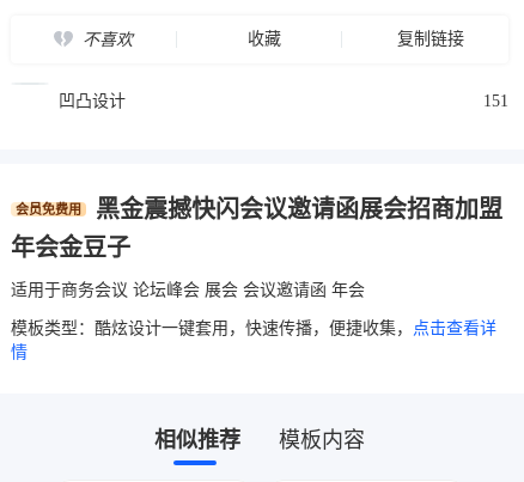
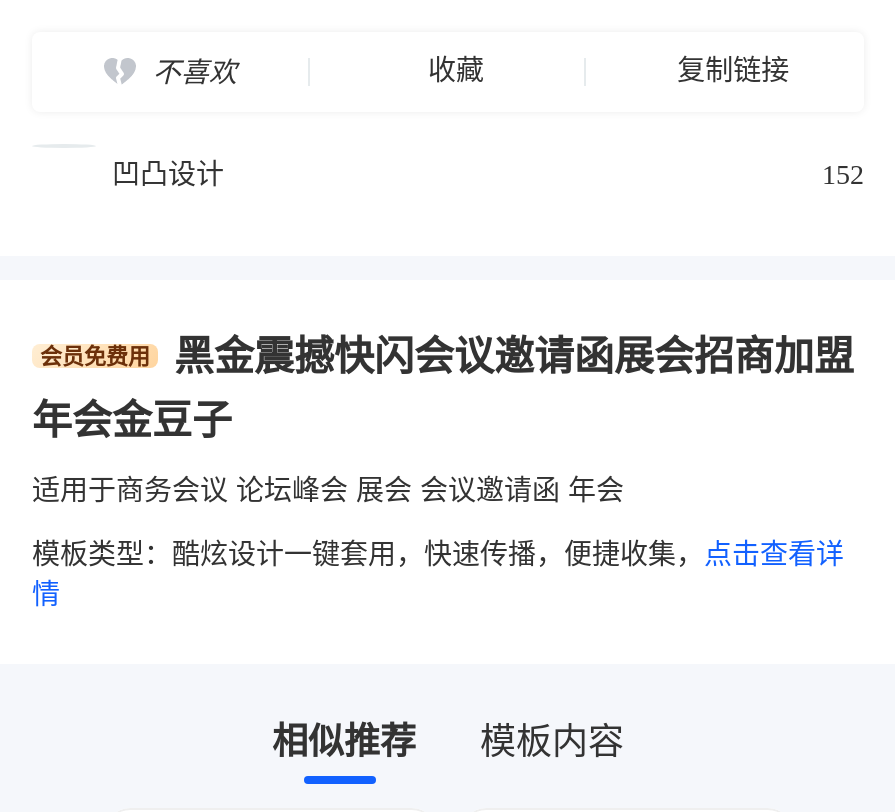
[483,92,508,110] 151 -> [822,160,864,190] 152

